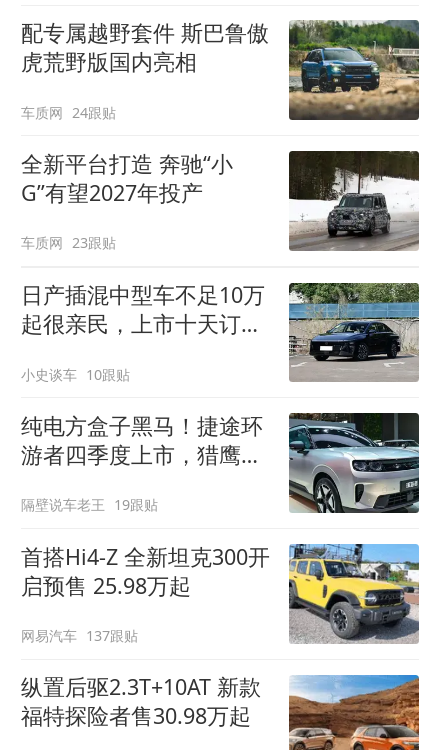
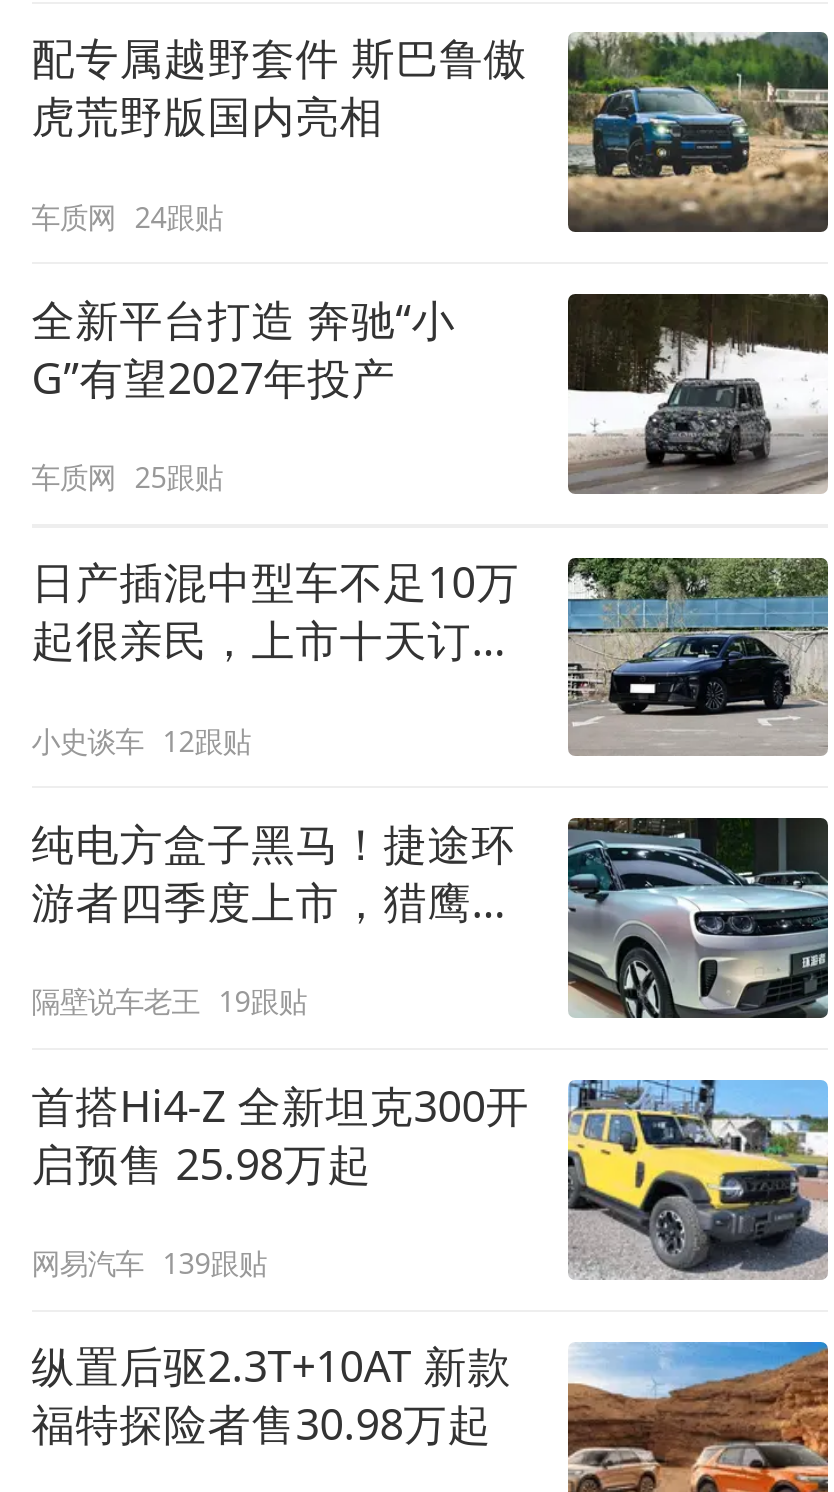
[21,233,116,252] 车质网 23跟贴 -> [31,458,223,496] 车质网 25跟贴
[21,365,130,384] 小史谈车 10跟贴 -> [31,722,251,760] 小史谈车 12跟贴
[21,626,138,645] 网易汽车 137跟贴 -> [31,1244,267,1282] 网易汽车 139跟贴

